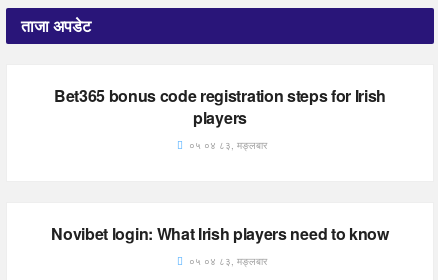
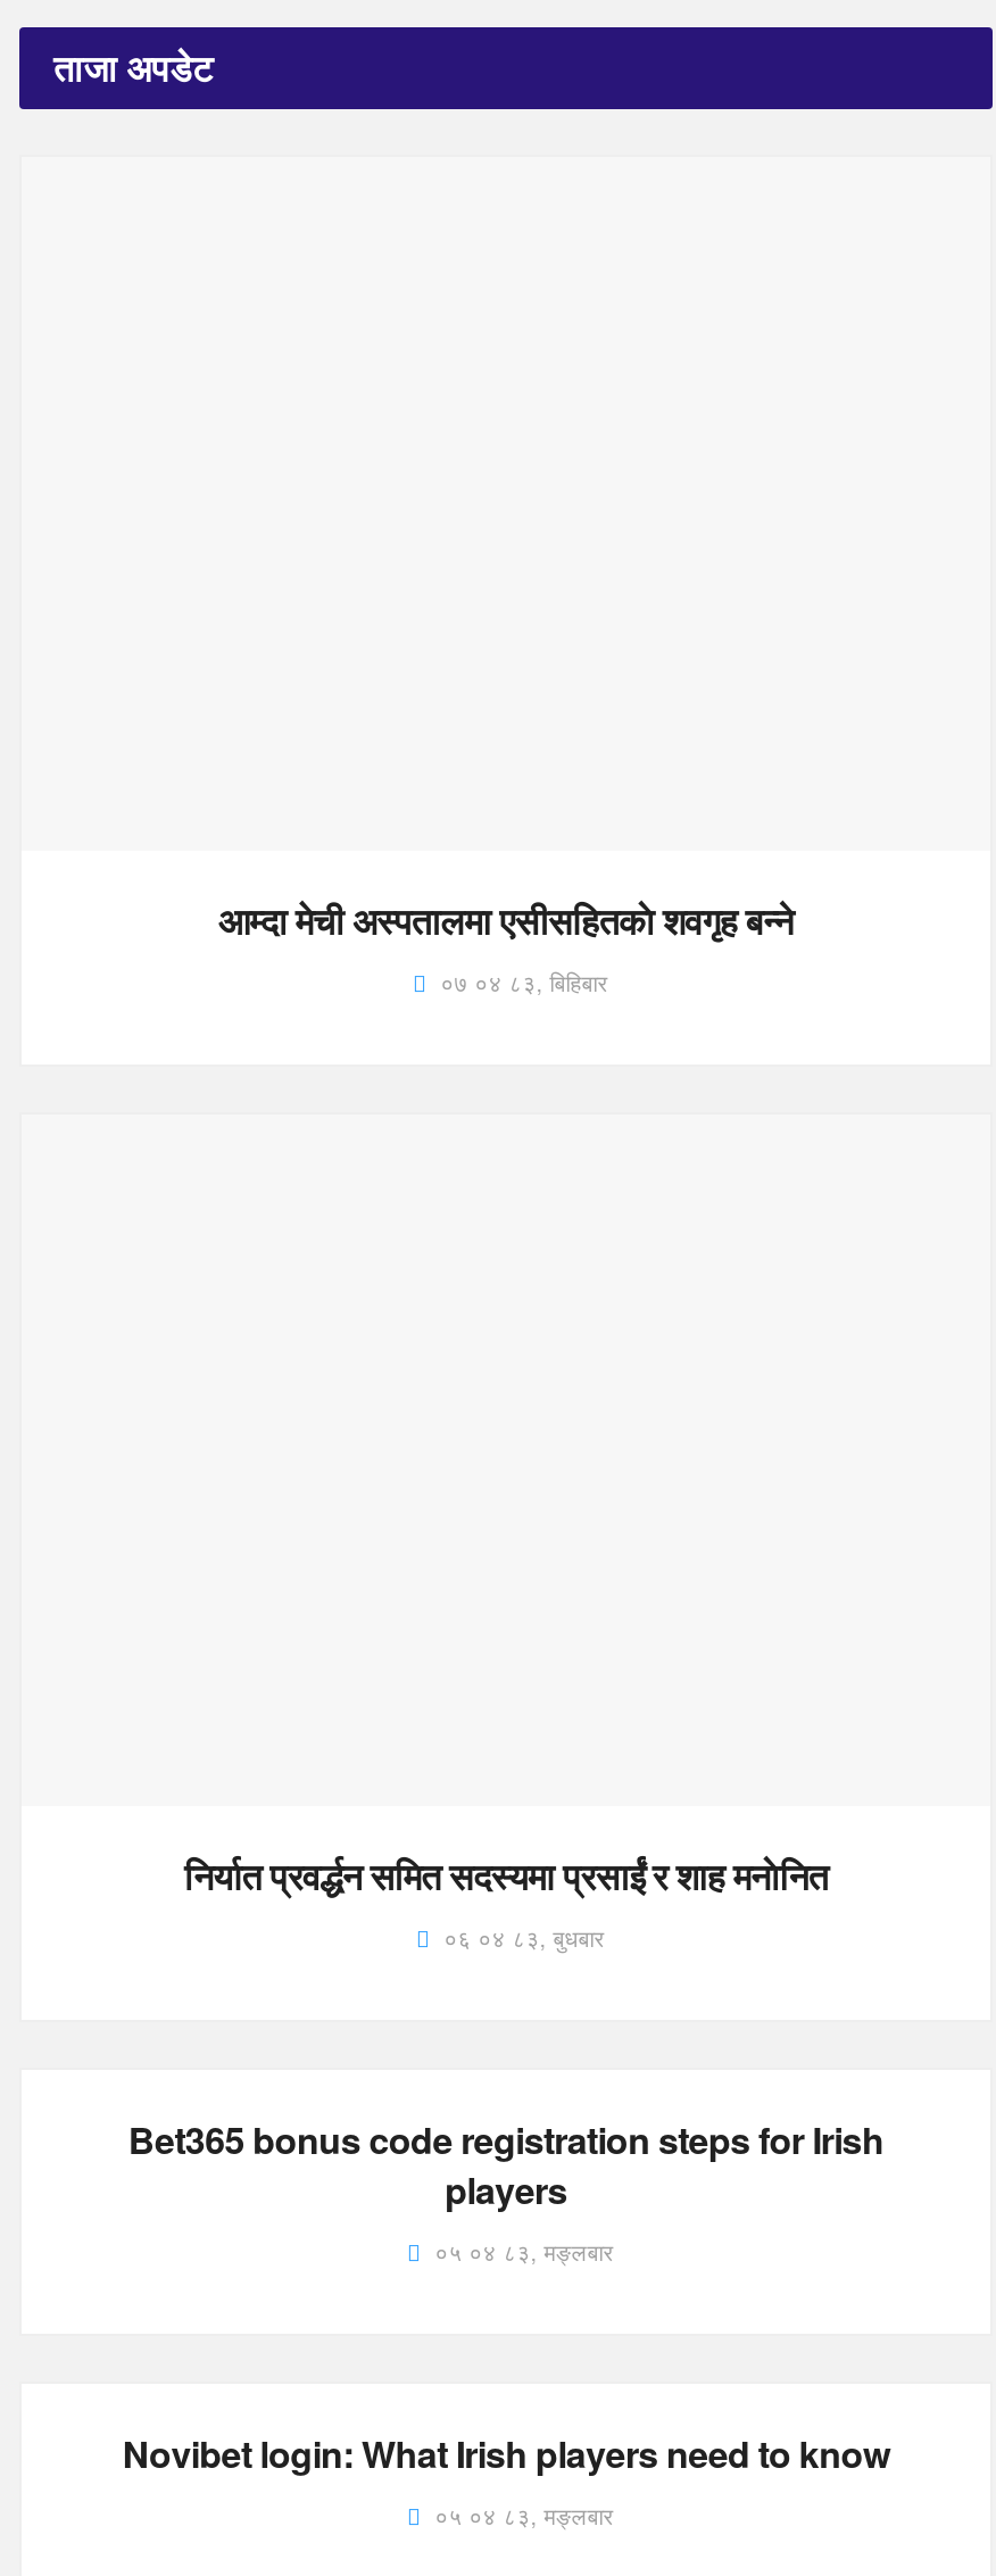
none -> [184,1850,828,1954] निर्यात प्रवर्द्धन समित सदस्यमा प्रसाईं र शाह मनाेनित | ०६ ०४ ८३, बुधबार
none -> [219,893,793,998] आम्दा मेची अस्पतालमा एसीसहितकाे शवगृह बन्ने | ०७ ०४ ८३, बिहिबार

